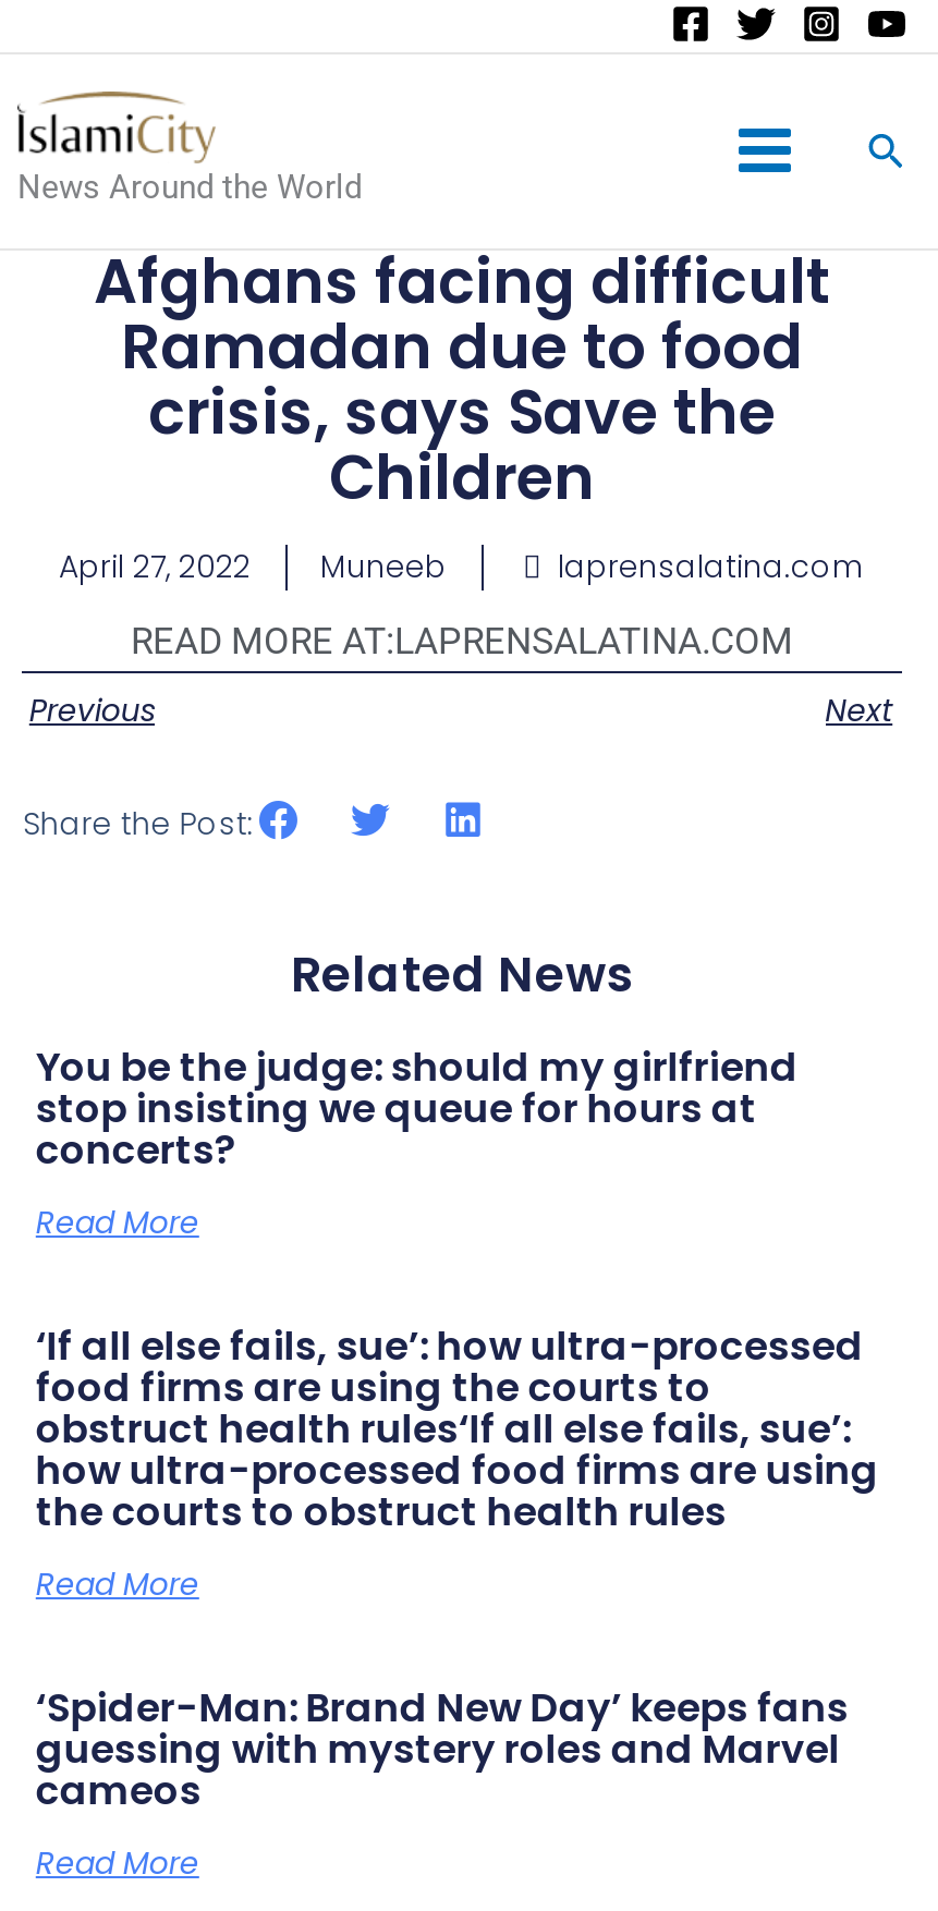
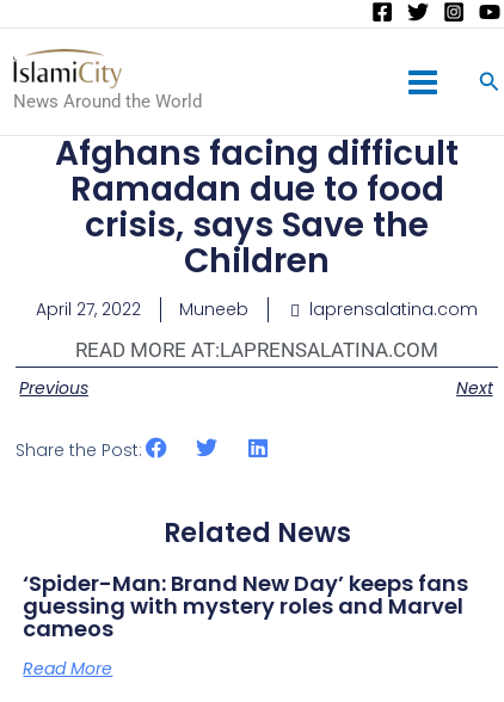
[36,1038,879,1605] You be the judge: should my girlfriend | stop insisting we queue for hours at | concerts? | Read More | ‘If all else fails, sue’: how ultra-processed | food firms are using the courts to | obstruct health rules‘If all else fails, sue’: | how ultra-processed food firms are using | the courts to obstruct health rules | Read More -> none

